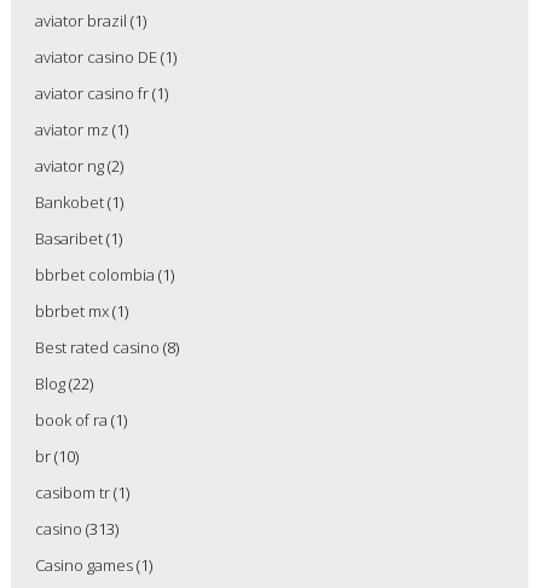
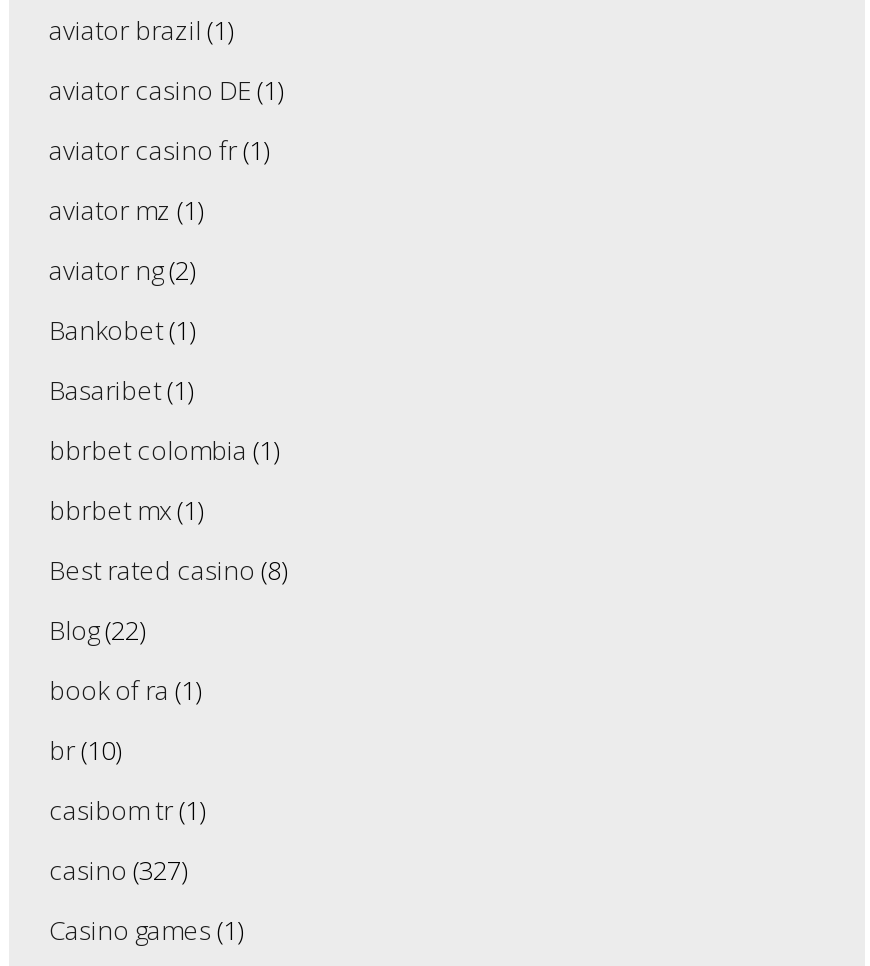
[35,518,118,540] casino (313) -> [49,852,187,888] casino (327)

